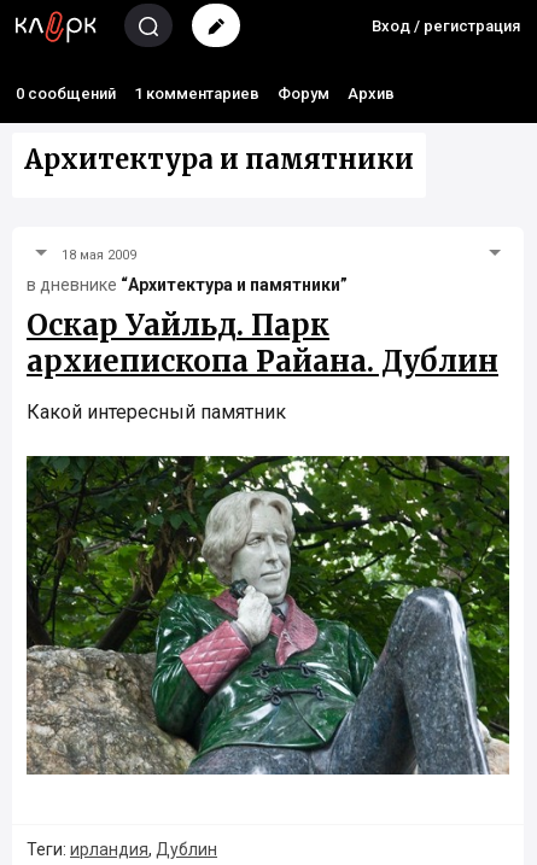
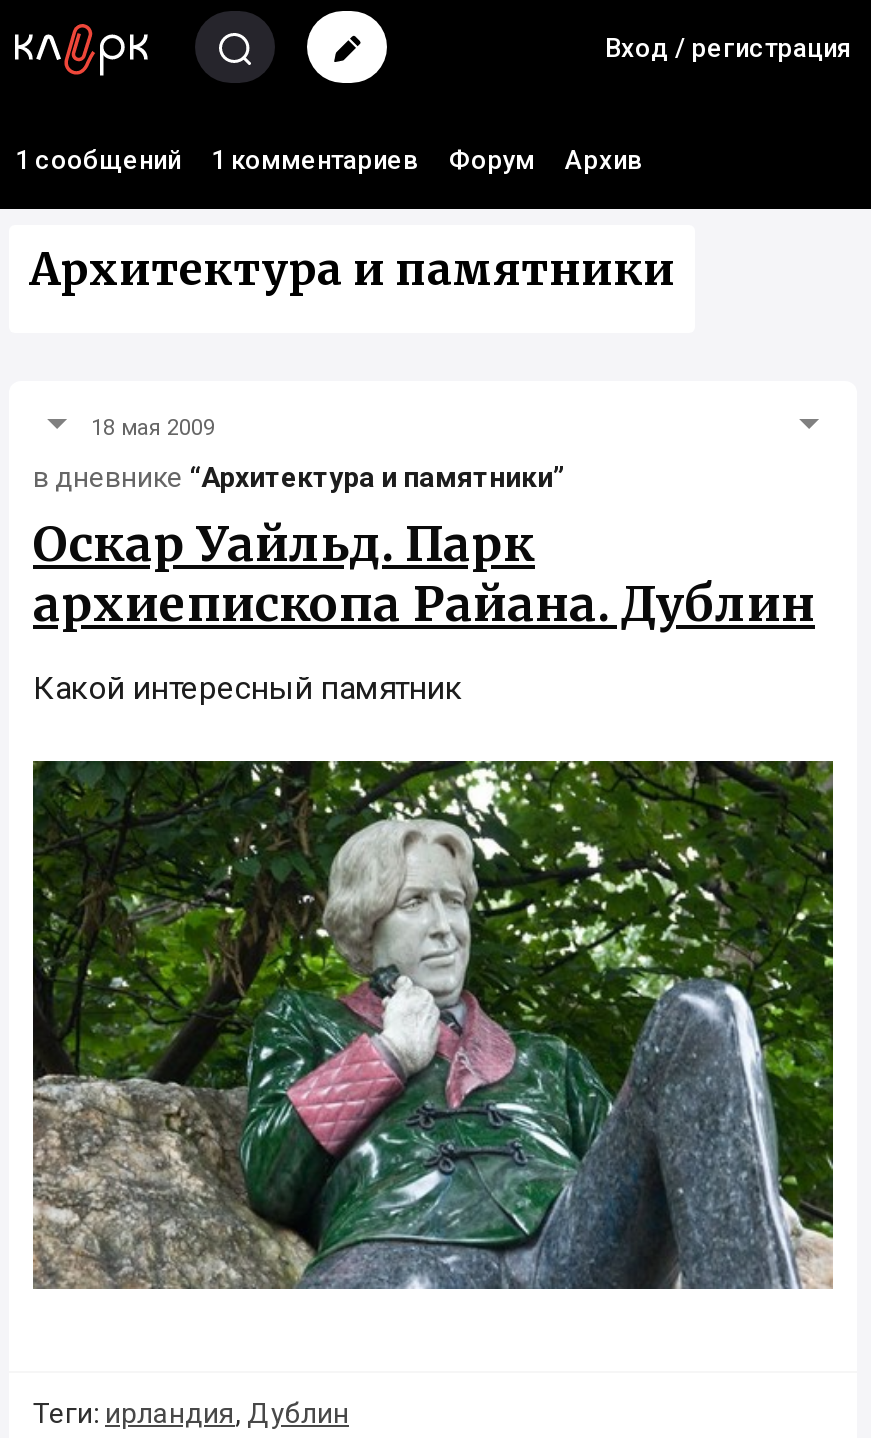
[16,84,395,103] 0 сообщений 1 комментариев Форум Архив -> [15,145,643,175] 1 сообщений 1 комментариев Форум Архив

